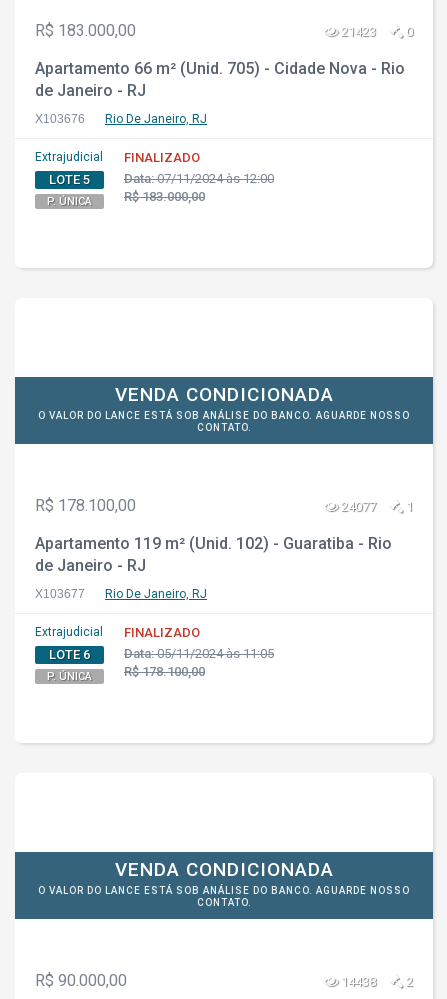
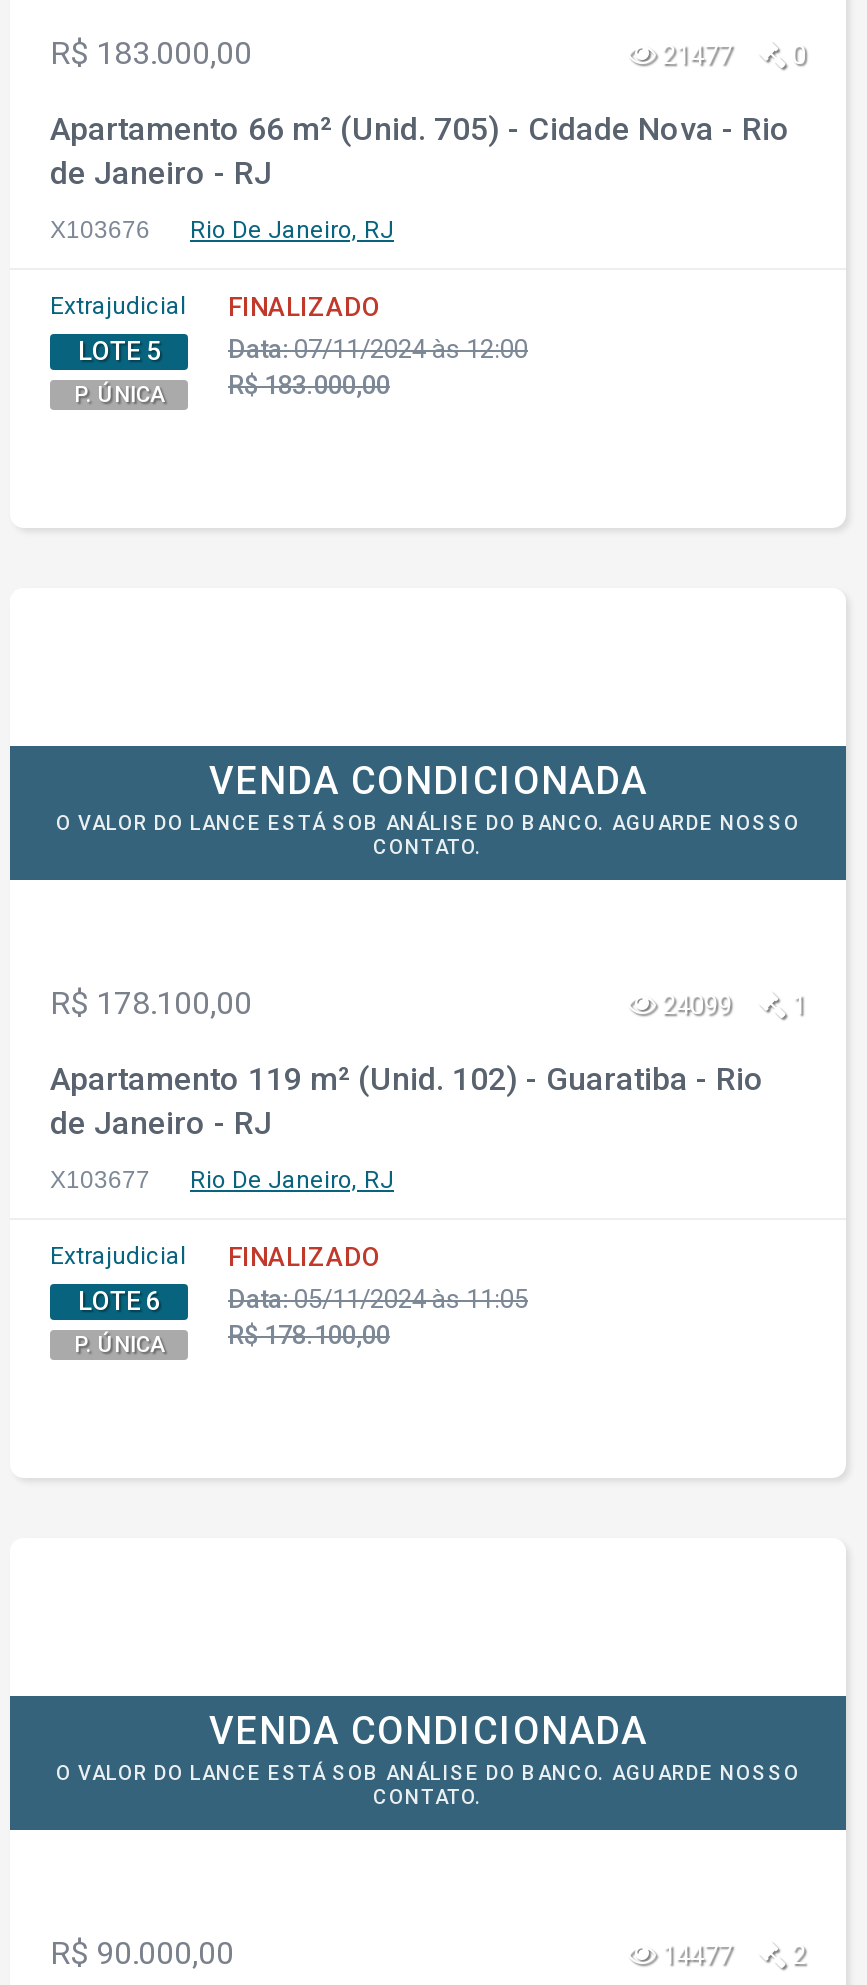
[338,24,413,39] 21423 0 -> [656,40,806,70] 21477 0
[338,499,413,514] 24077 1 -> [656,990,806,1020] 24099 1
[338,974,413,989] 14438 2 -> [656,1940,806,1970] 14477 2

